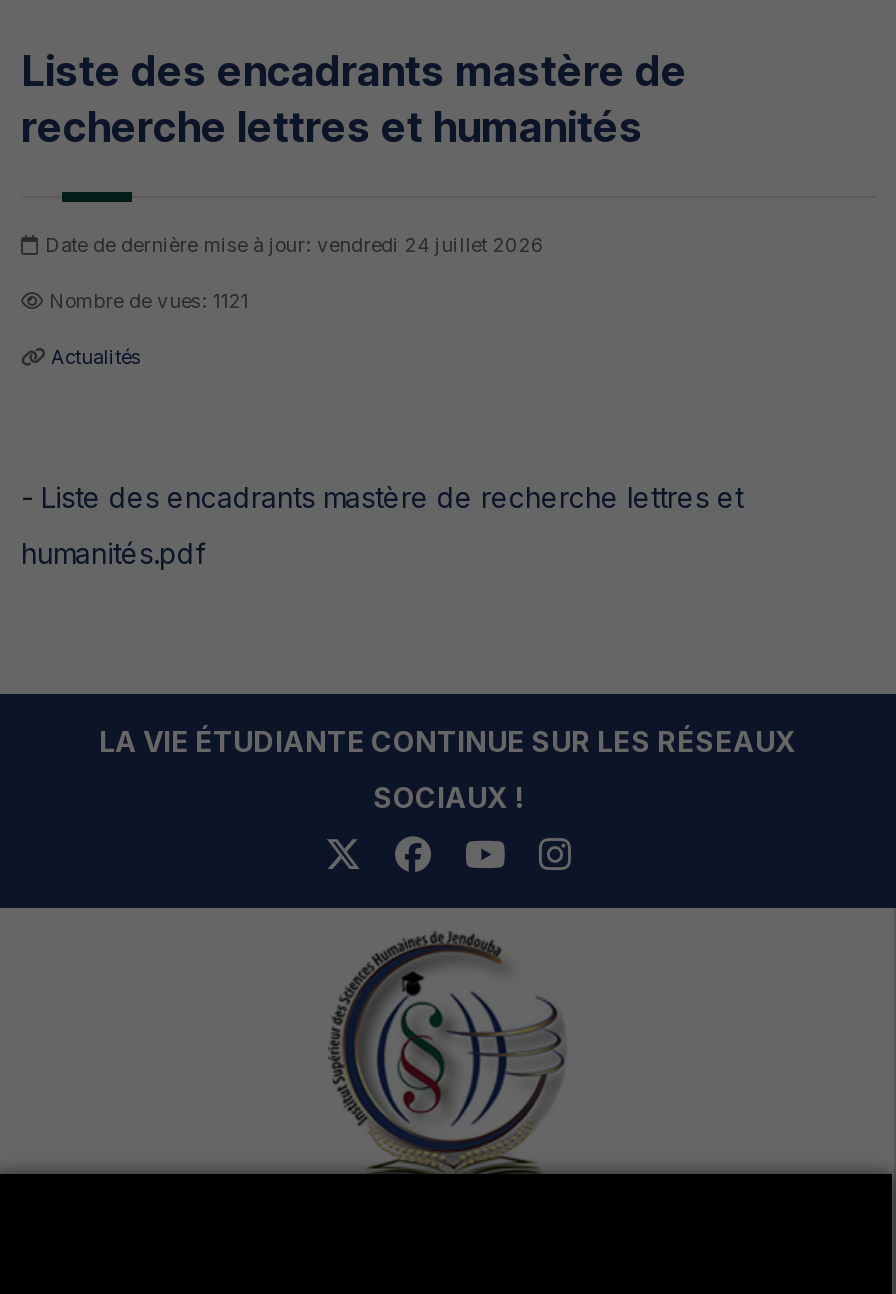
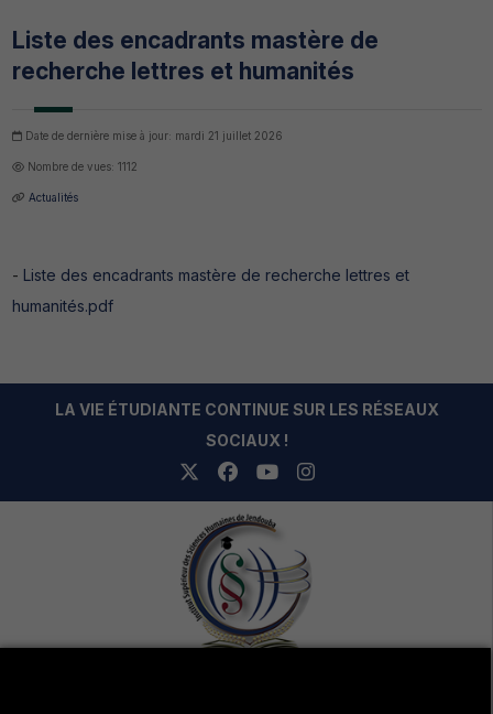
[45,234,545,256] Date de dernière mise à jour: vendredi 24 juillet 2026 -> [25,130,282,142] Date de dernière mise à jour: mardi 21 juillet 2026
[49,290,249,312] Nombre de vues: 1121 -> [27,161,137,173] Nombre de vues: 1112

